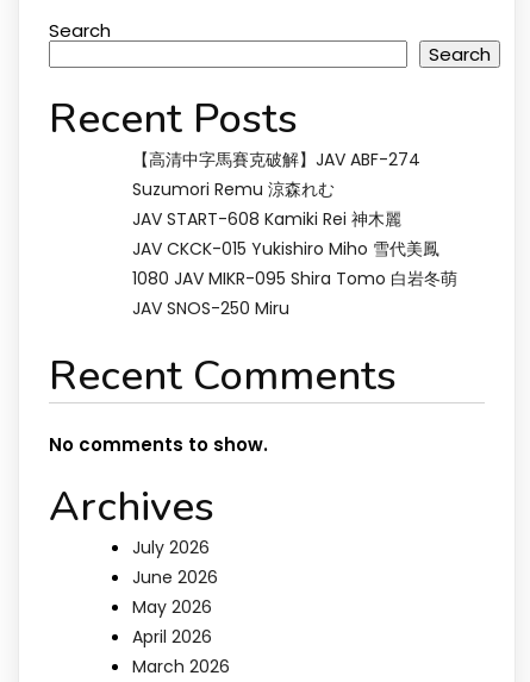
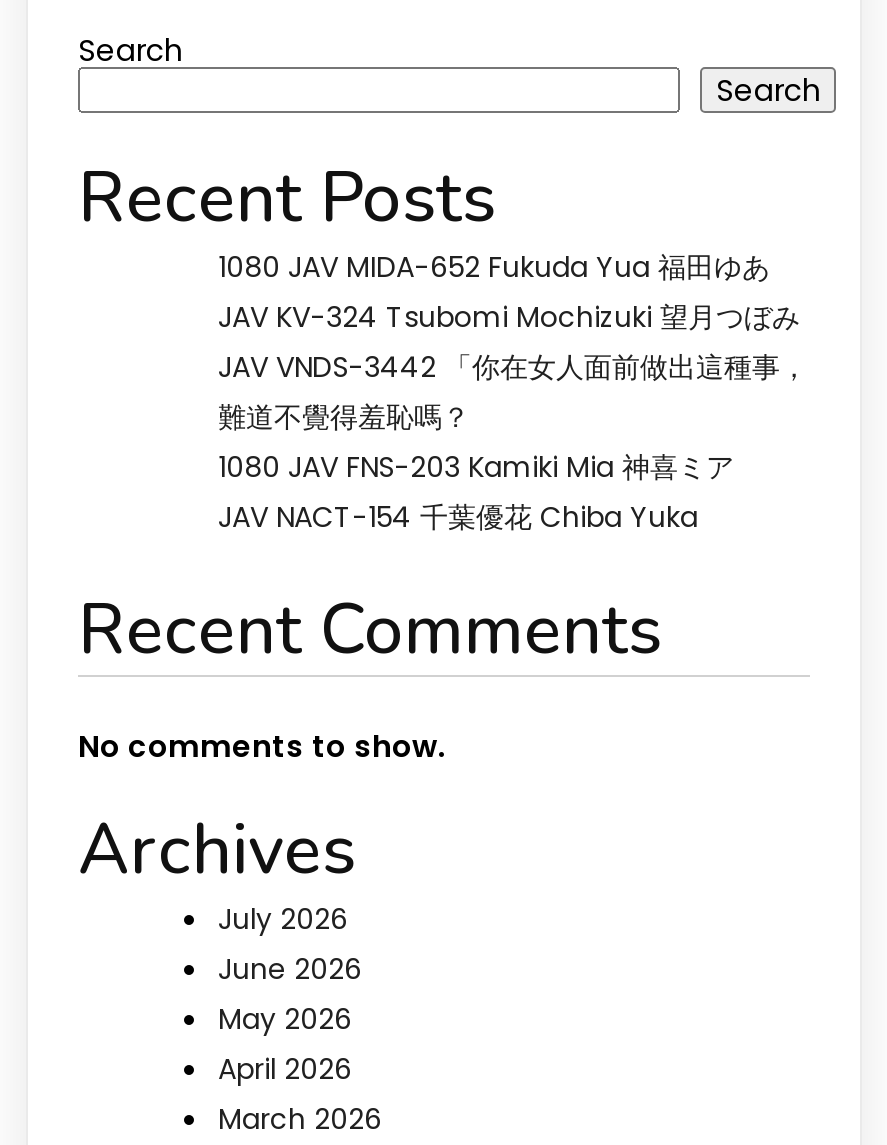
[132,148,457,321] 【高清中字馬賽克破解】JAV ABF-274 | Suzumori Remu 涼森れむ | JAV START-608 Kamiki Rei 神木麗 | JAV CKCK-015 Yukishiro Miho 雪代美鳳 | 1080 JAV MIKR-095 Shira Tomo 白岩冬萌 | JAV SNOS-250 Miru -> [218,248,808,538] 1080 JAV MIDA-652 Fukuda Yua 福田ゆあ | JAV KV-324 Tsubomi Mochizuki 望月つぼみ | JAV VNDS-3442 「你在女人面前做出這種事， | 難道不覺得羞恥嗎？ | 1080 JAV FNS-203 Kamiki Mia 神喜ミア | JAV NACT-154 千葉優花 Chiba Yuka

